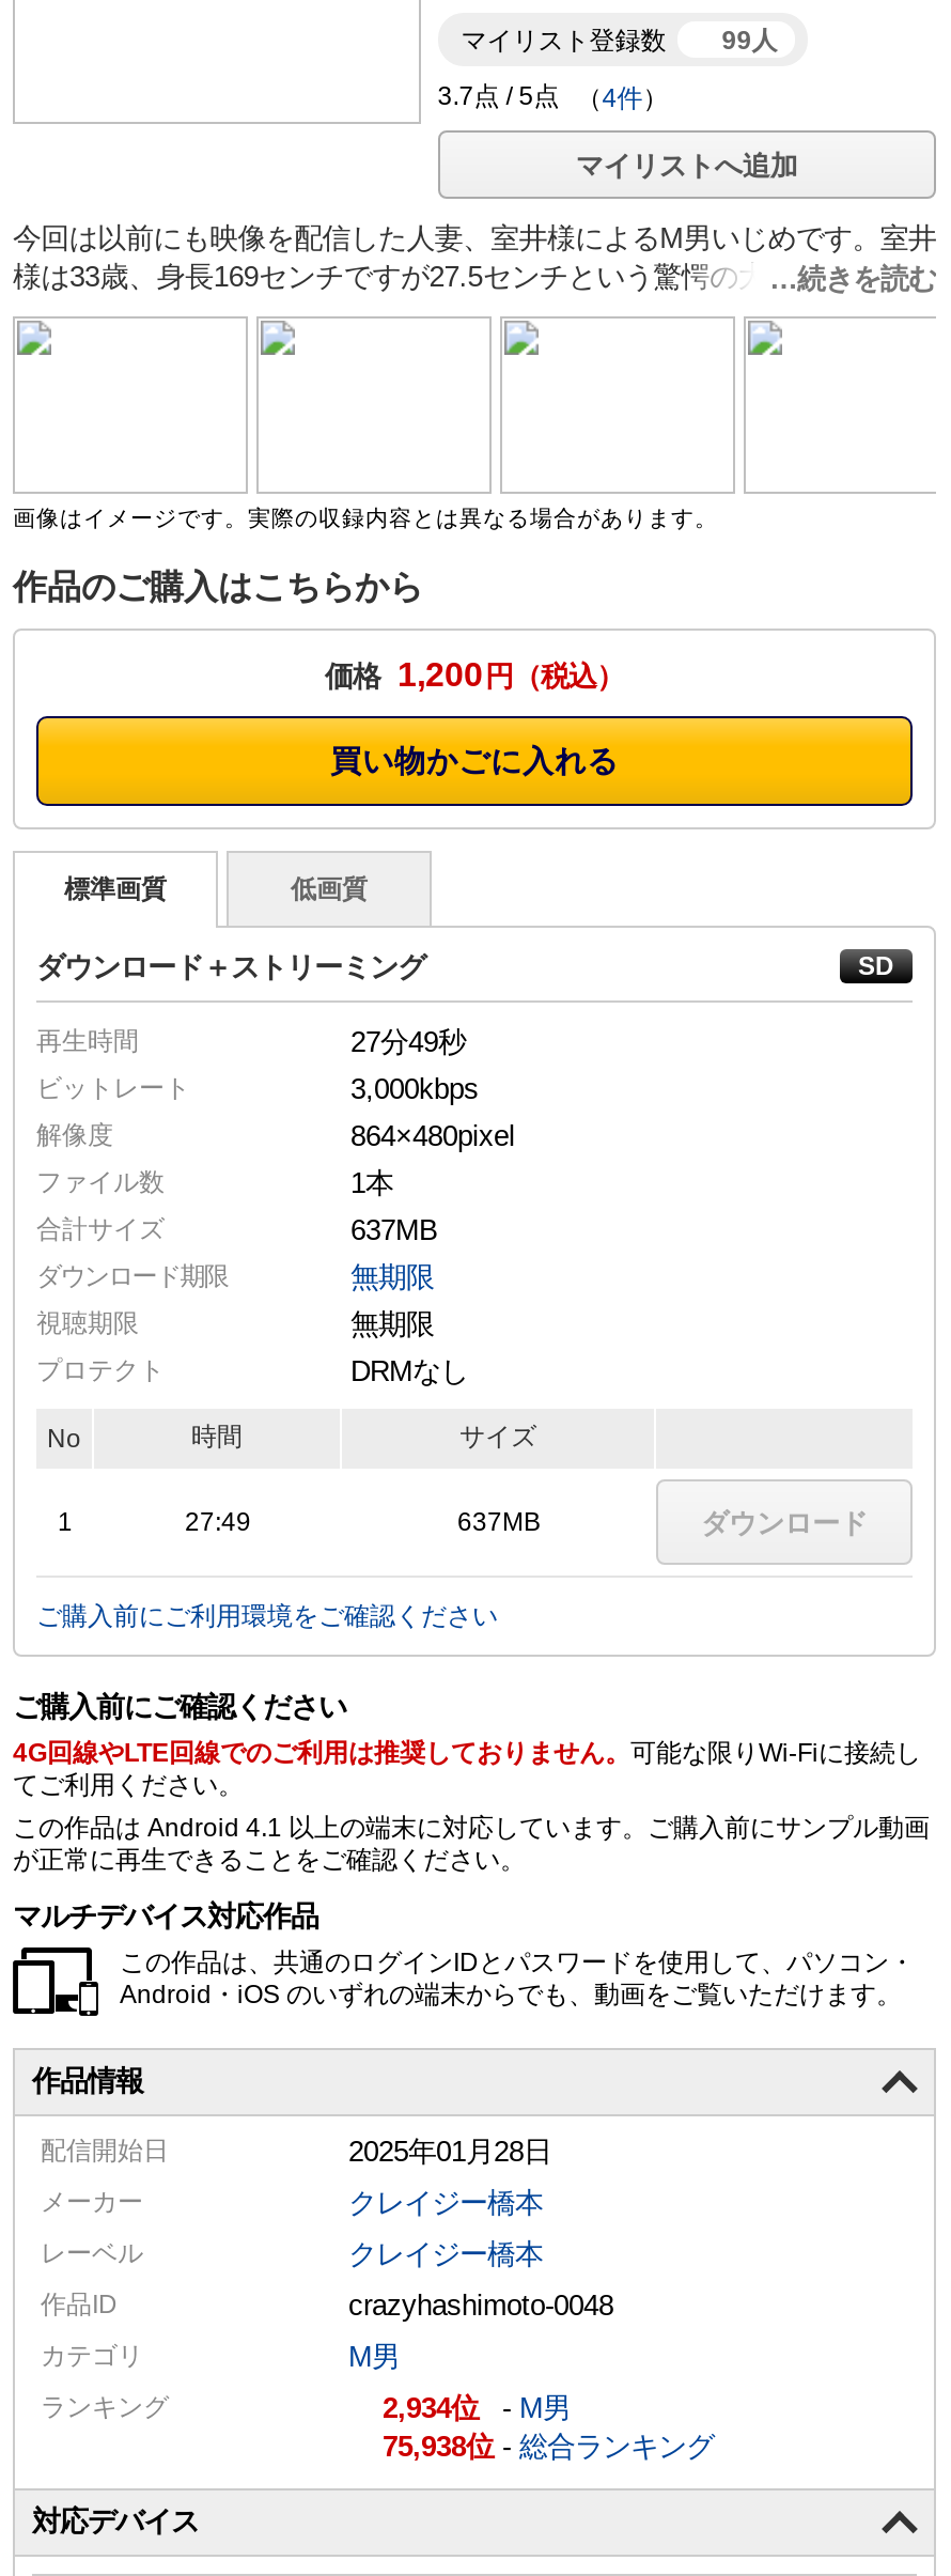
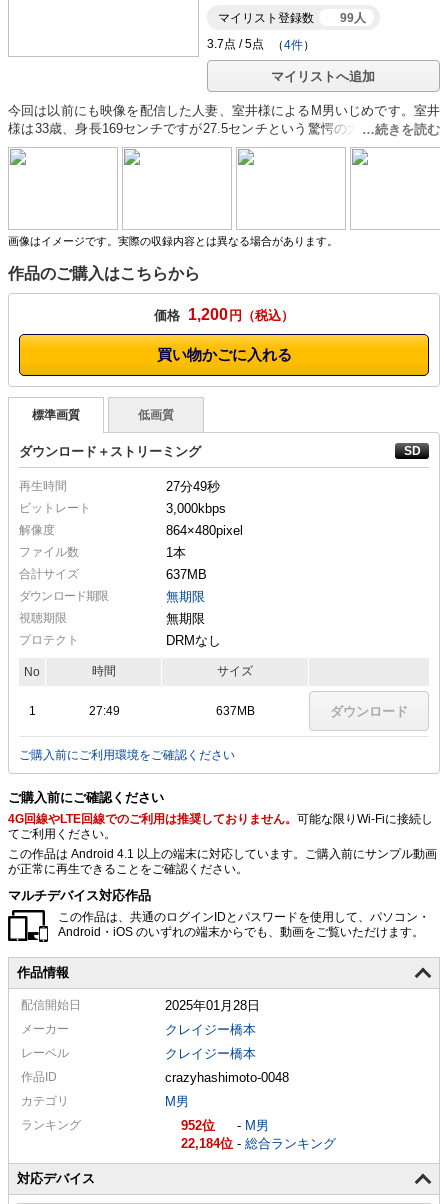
[383,2392,451,2424] 2,934 -> [181,1118,202,1133] 952
[383,2430,714,2462] 75,938 -総合ランキング -> [181,1136,336,1151] 22,184 -総合ランキング

